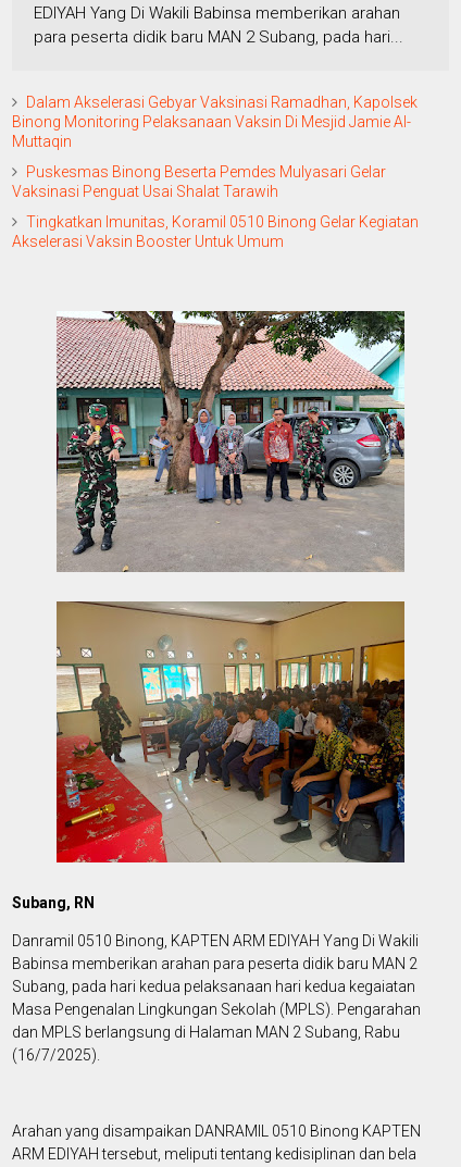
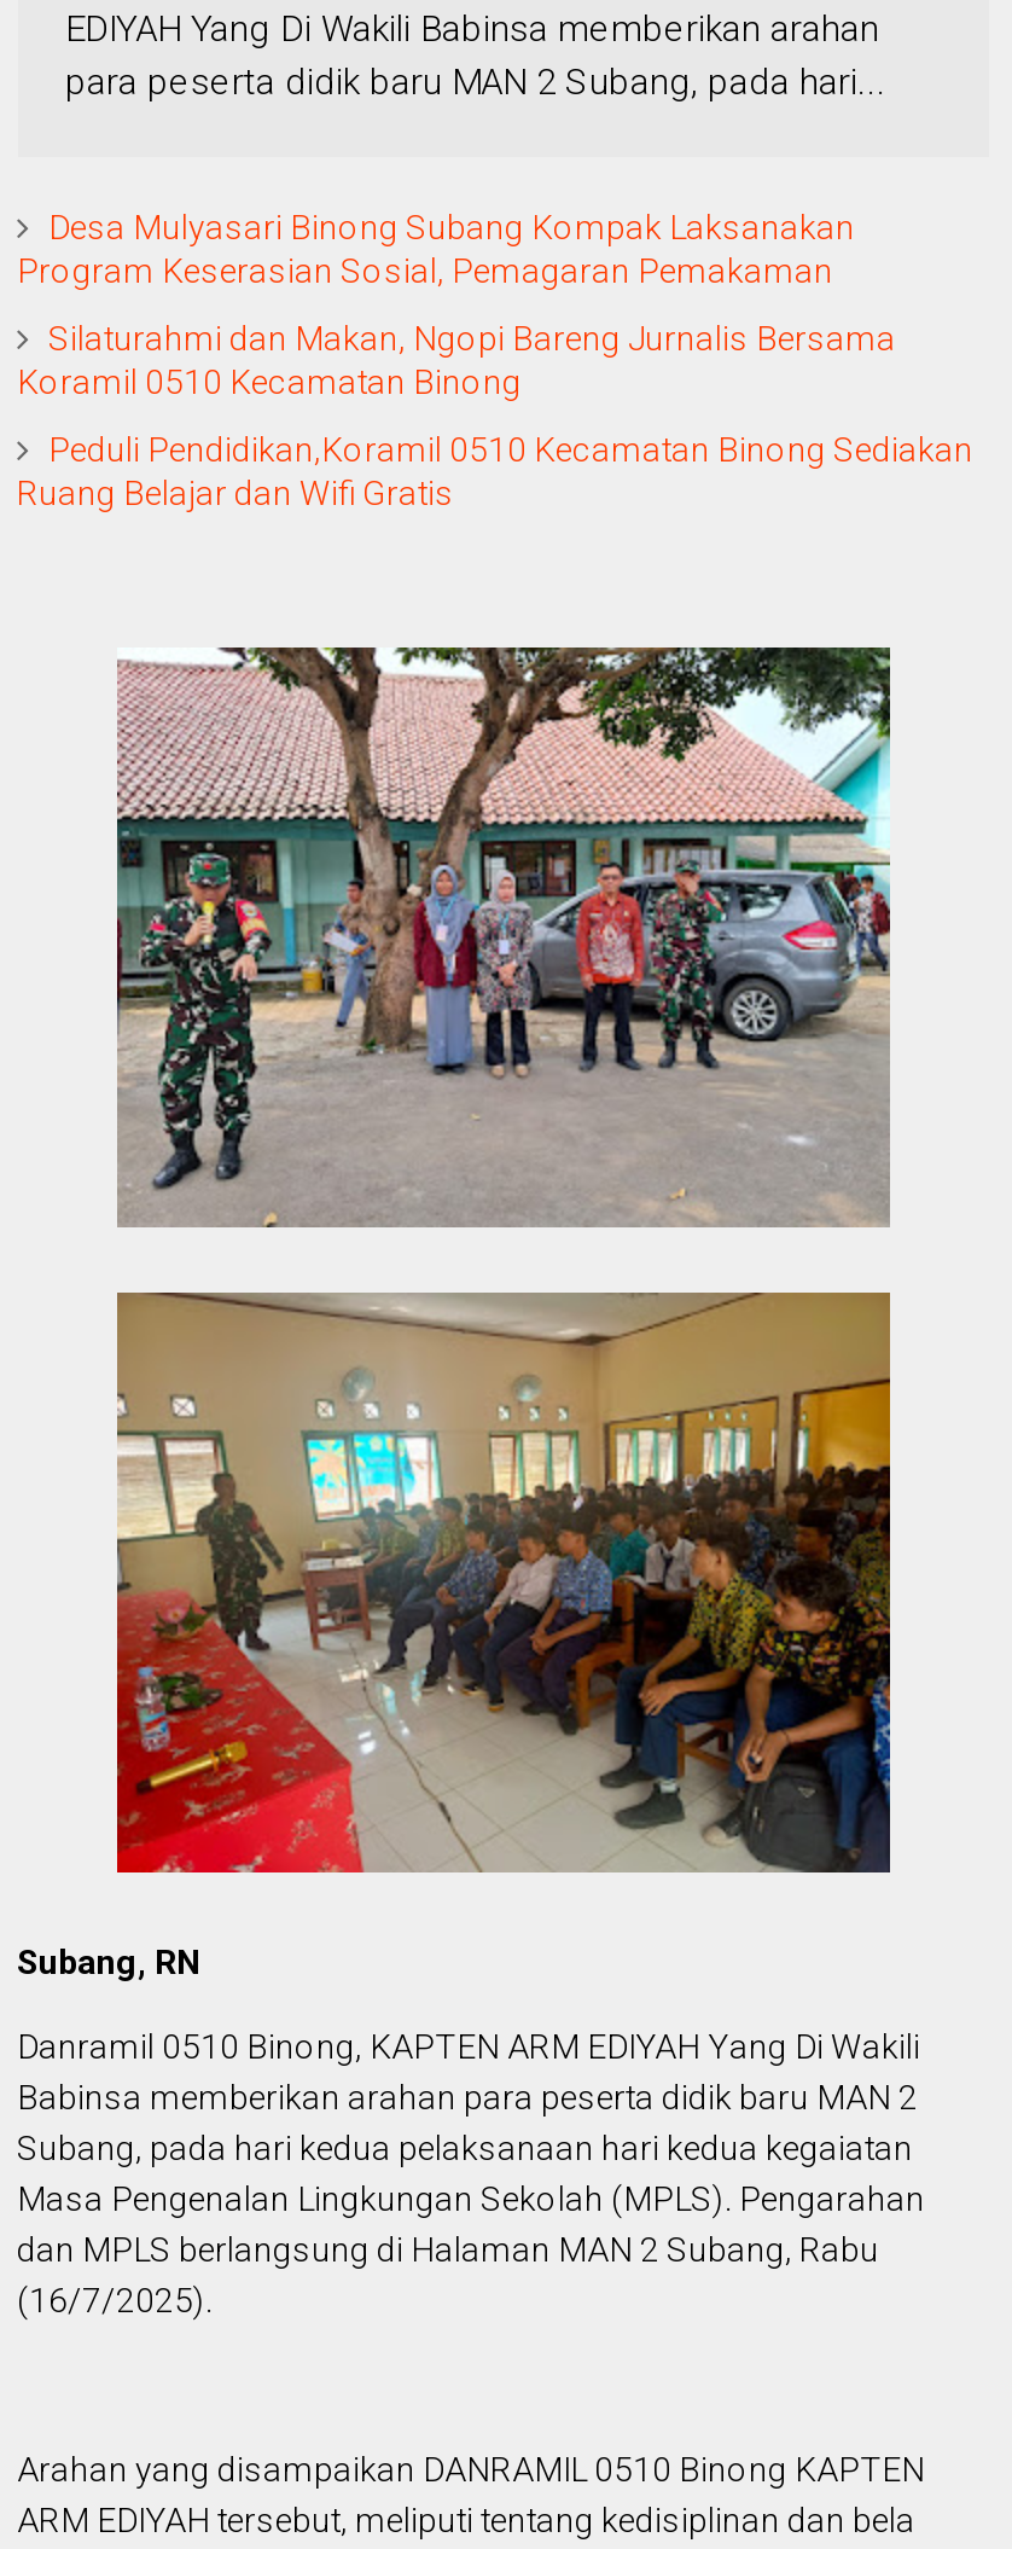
[11,94,417,150] Dalam Akselerasi Gebyar Vaksinasi Ramadhan, Kapolsek | Binong Monitoring Pelaksanaan Vaksin Di Mesjid Jamie Al- | Muttaqin -> [17,208,855,290] Desa Mulyasari Binong Subang Kompak Laksanakan | Program Keserasian Sosial, Pemagaran Pemakaman
[11,163,385,200] Puskesmas Binong Beserta Pemdes Mulyasari Gelar | Vaksinasi Penguat Usai Shalat Tarawih -> [17,319,896,402] Silaturahmi dan Makan, Ngopi Bareng Jurnalis Bersama | Koramil 0510 Kecamatan Binong
[11,213,418,250] Tingkatkan Imunitas, Koramil 0510 Binong Gelar Kegiatan | Akselerasi Vaksin Booster Untuk Umum -> [17,431,973,513] Peduli Pendidikan,Koramil 0510 Kecamatan Binong Sediakan | Ruang Belajar dan Wifi Gratis

